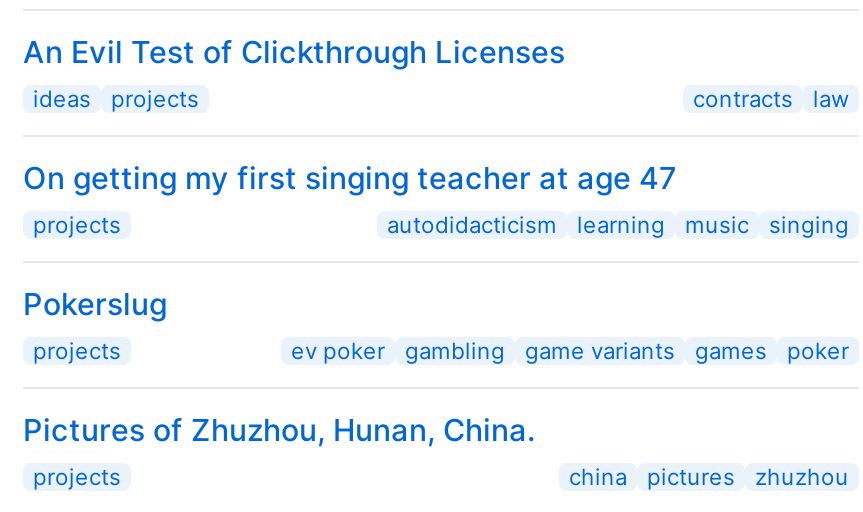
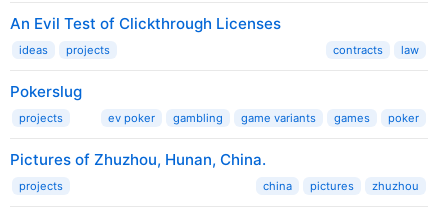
[23,159,849,239] On getting my first singing teacher at age 47 | projects | autodidacticism | learning | music | singing -> none

